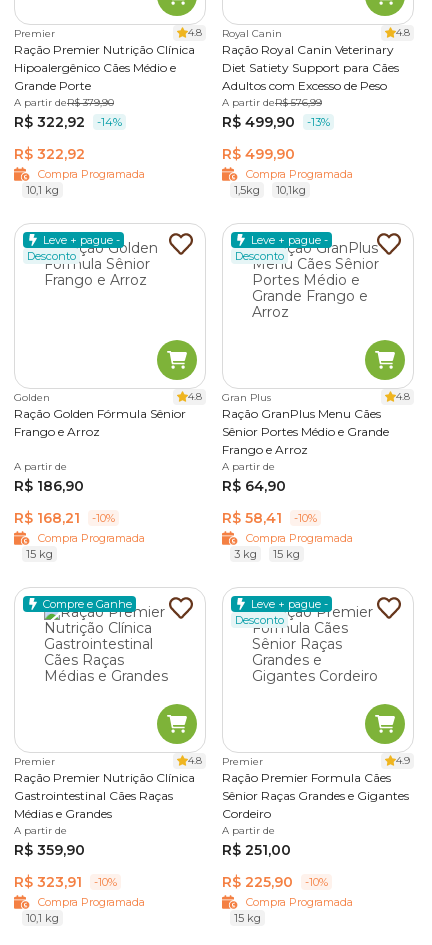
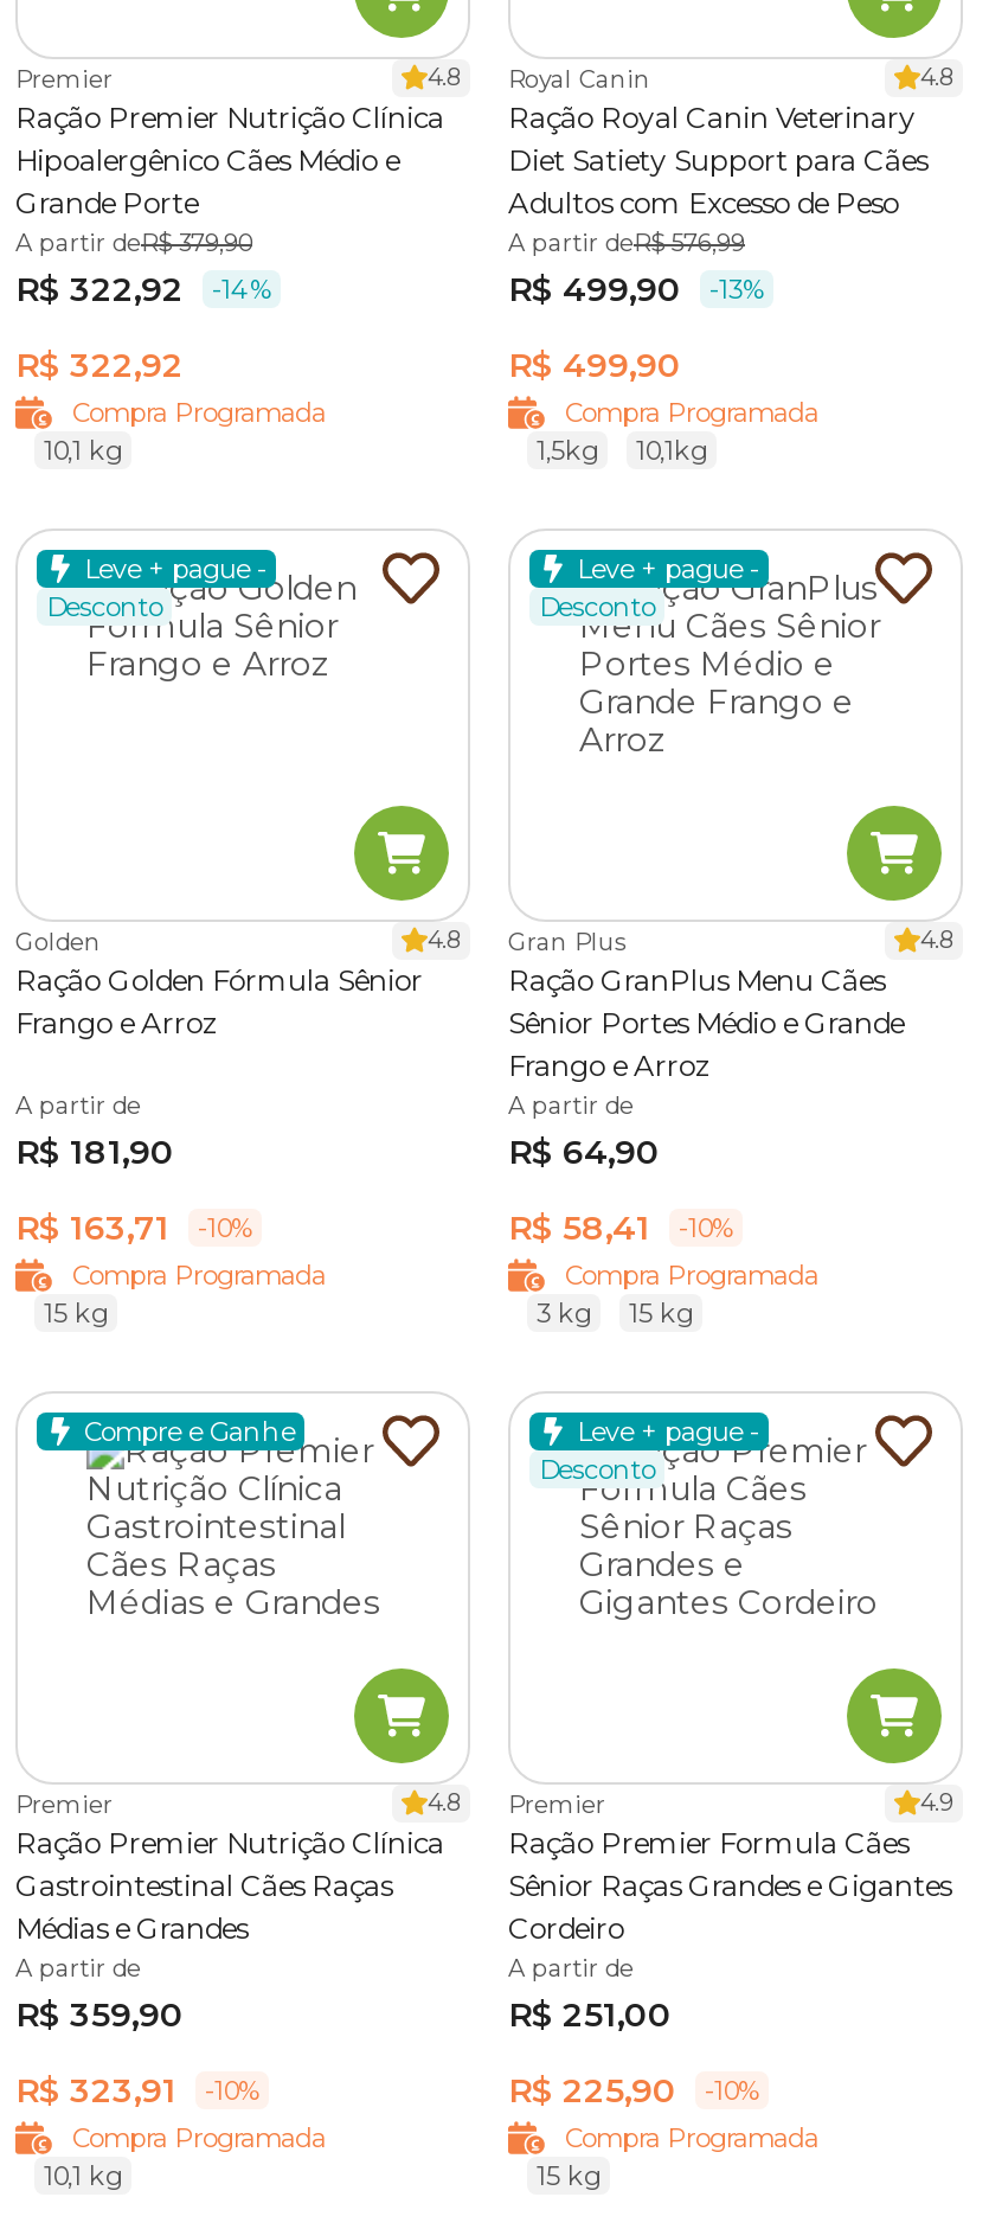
[14,476,84,494] R$ 186,90 -> [15,1129,174,1172] R$ 181,90
[14,508,115,526] R$ 168,21 -10% -> [15,1205,252,1248] R$ 163,71 -10%

